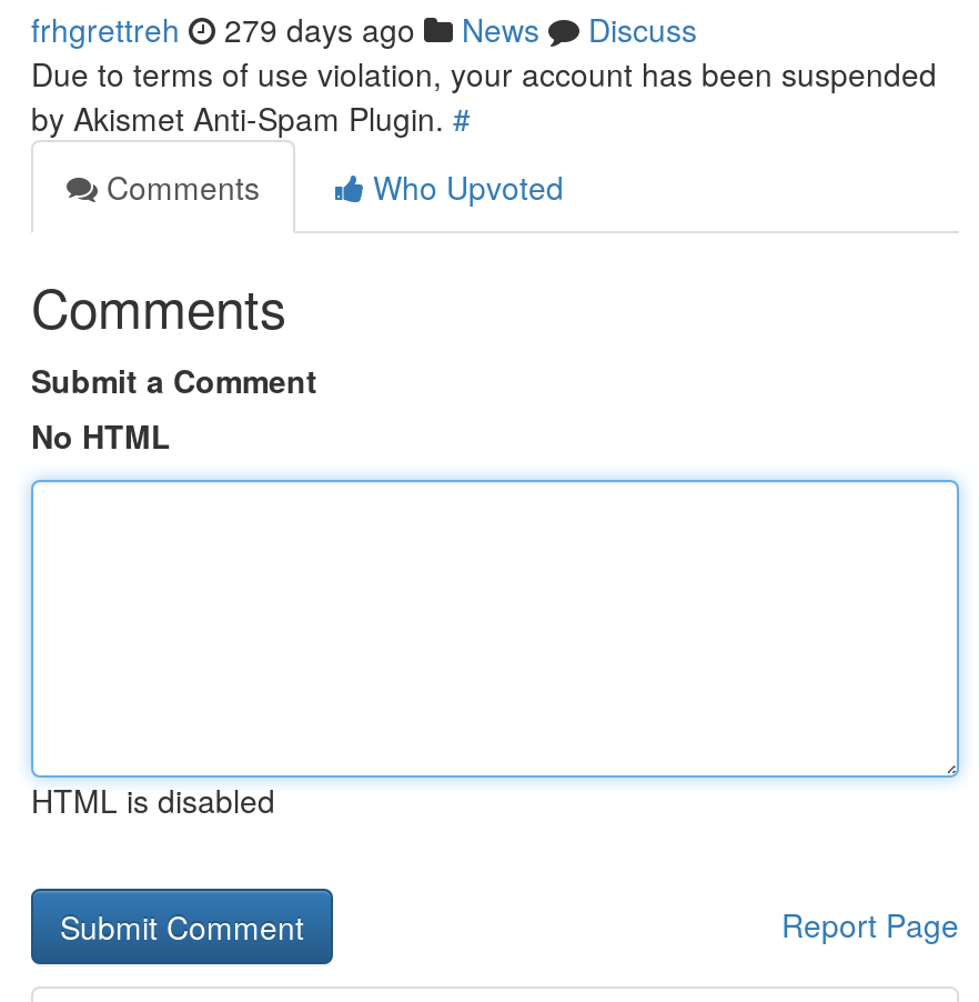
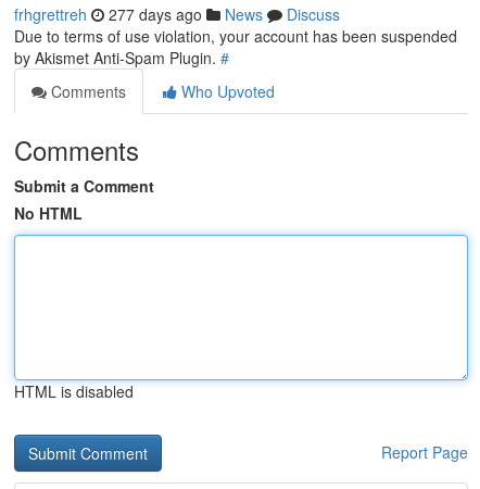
[31,7,697,51] frhgrettreh 279 days ago News Discuss -> [14,3,340,25] frhgrettreh 277 days ago News Discuss

